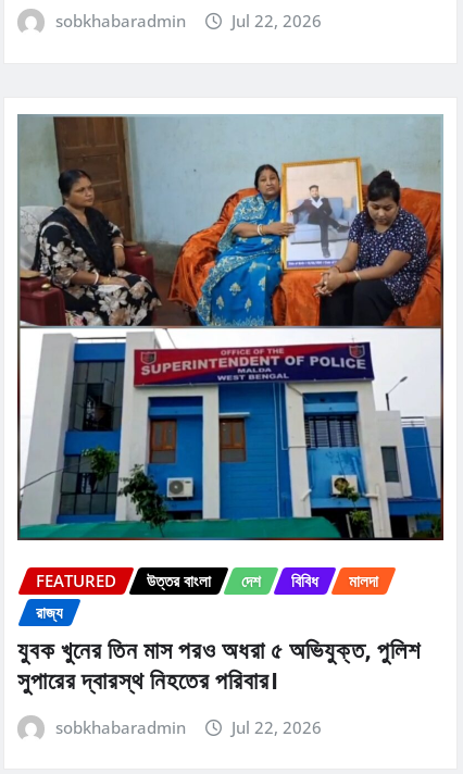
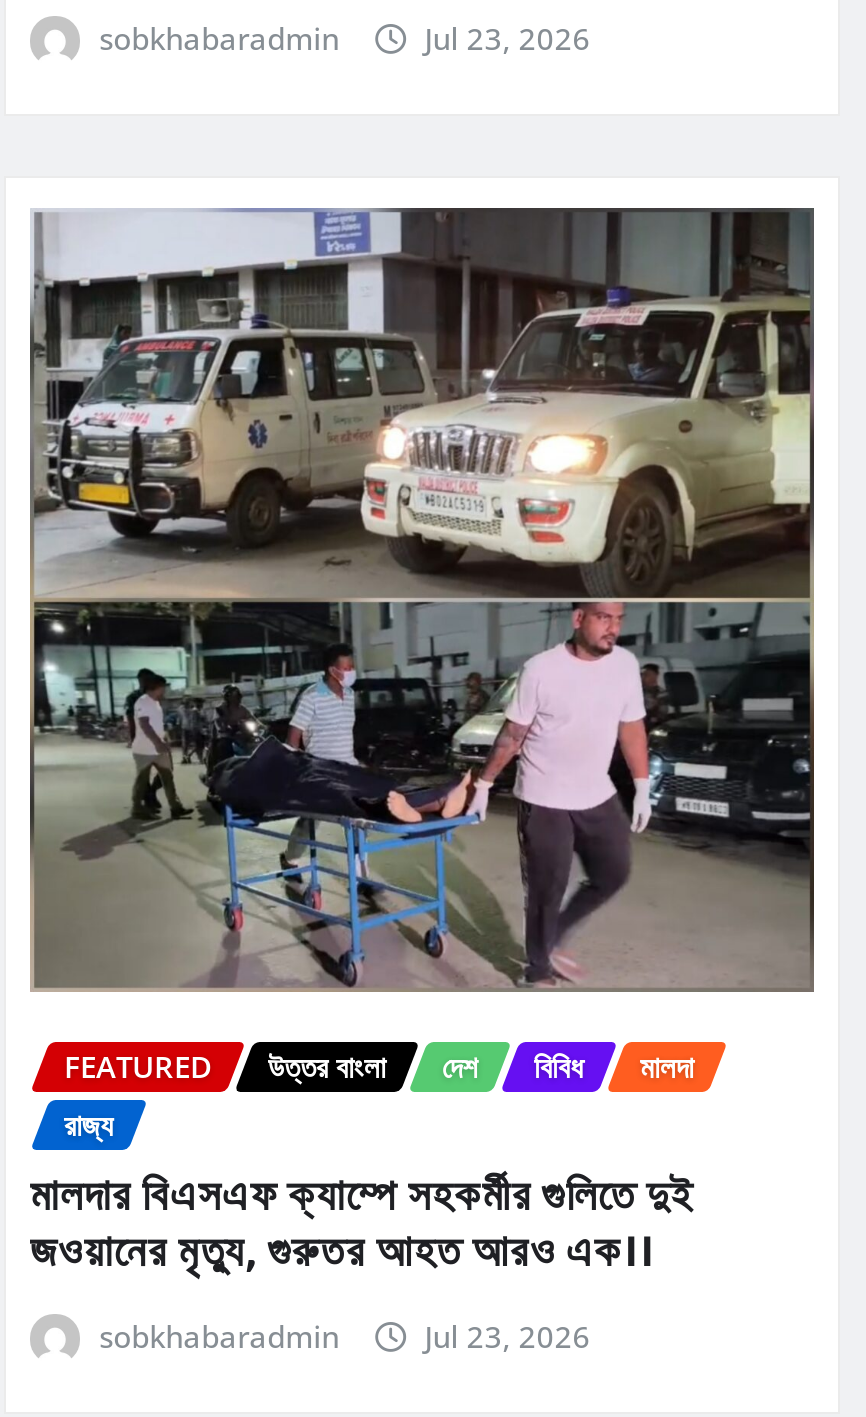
[232,10,322,32] Jul 22, 2026 -> [424,17,590,57] Jul 23, 2026
[16,114,445,541] [image] -> [30,208,814,994] [image]
[17,633,421,701] যুবক খুনের তিন মাস পরও অধরা ৫ অভিযুক্ত, পুলিশ | সুপারের দ্বারস্থ নিহতের পরিবার। -> [30,1163,694,1287] মালদার বিএসএফ ক্যাম্পে সহকর্মীর গুলিতে দুই | জওয়ানের মৃত্যু, গুরুতর আহত আরও এক।।
[232,716,322,738] Jul 22, 2026 -> [424,1315,590,1355] Jul 23, 2026

